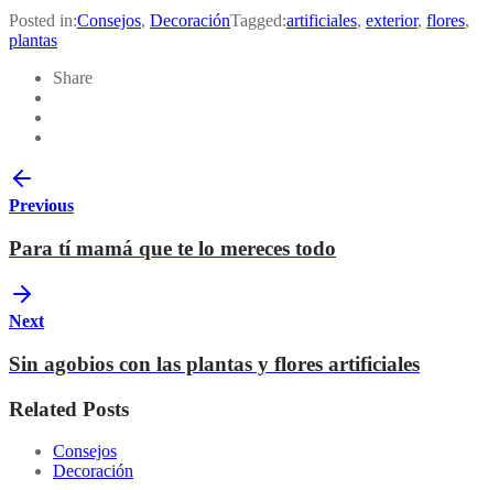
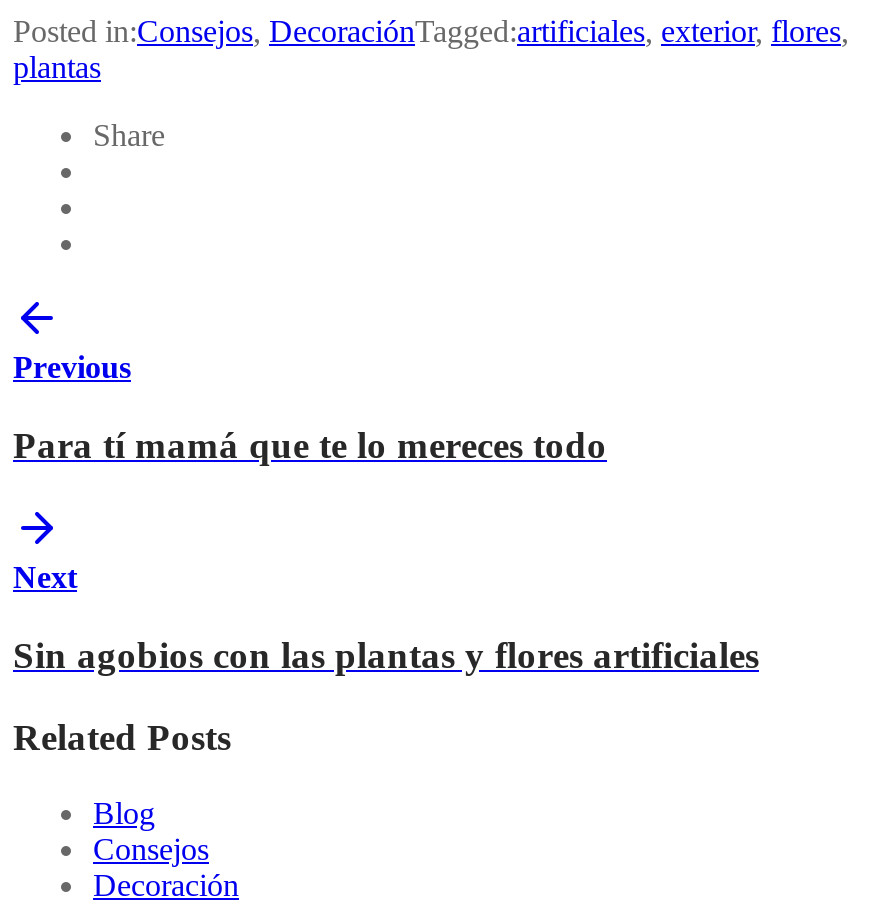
none -> [93,797,155,831] Blog

